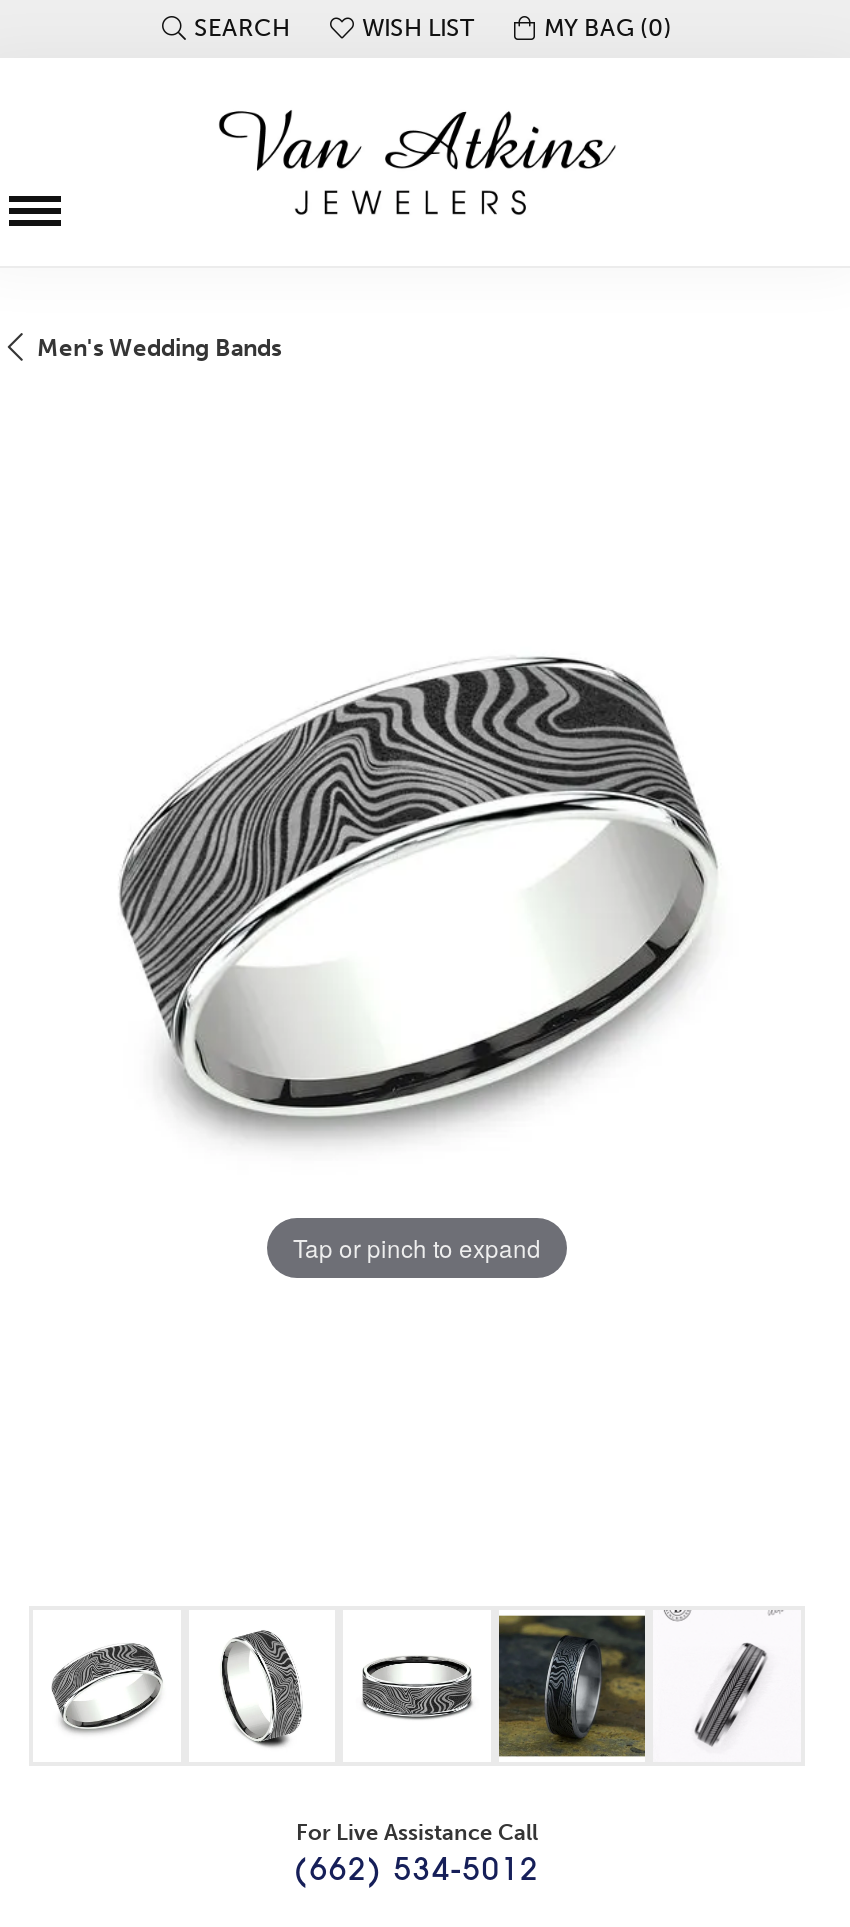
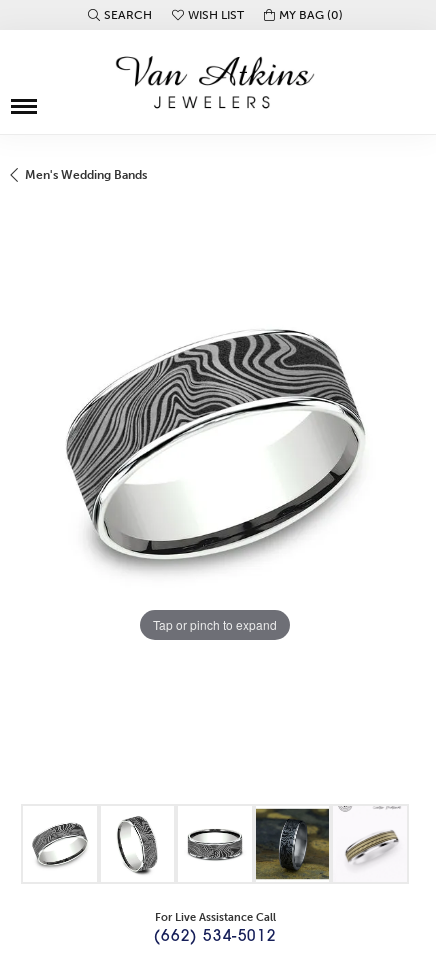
[677,1642,783,1748] [image] -> [344,823,399,873] [image]

